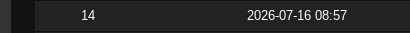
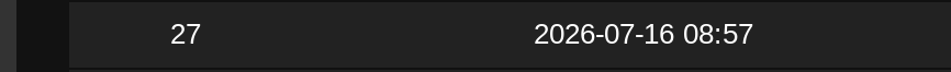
[81,8,95,23] 14 -> [170,17,201,50] 27

